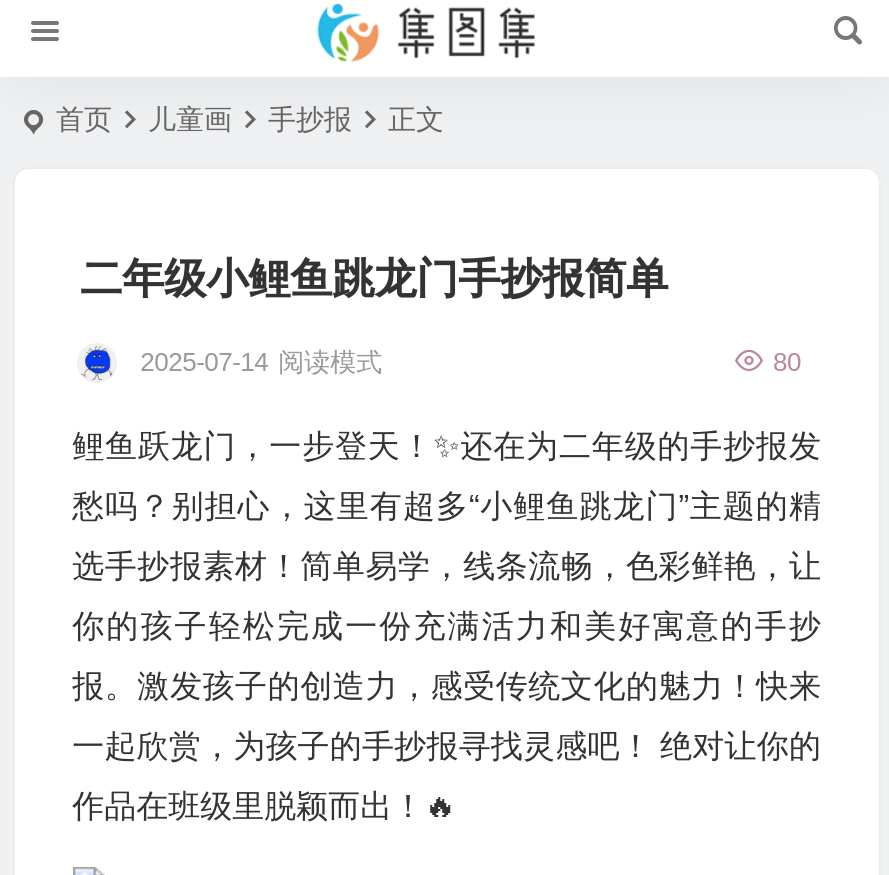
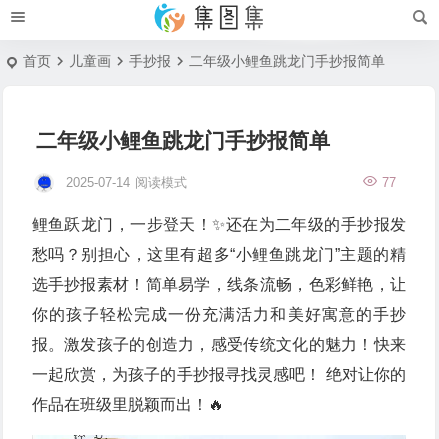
[388,103,444,135] 正文 -> [189,53,385,69] 二年级小鲤鱼跳龙门手抄报简单
[773,347,801,377] 80 -> [382,175,396,190] 77

